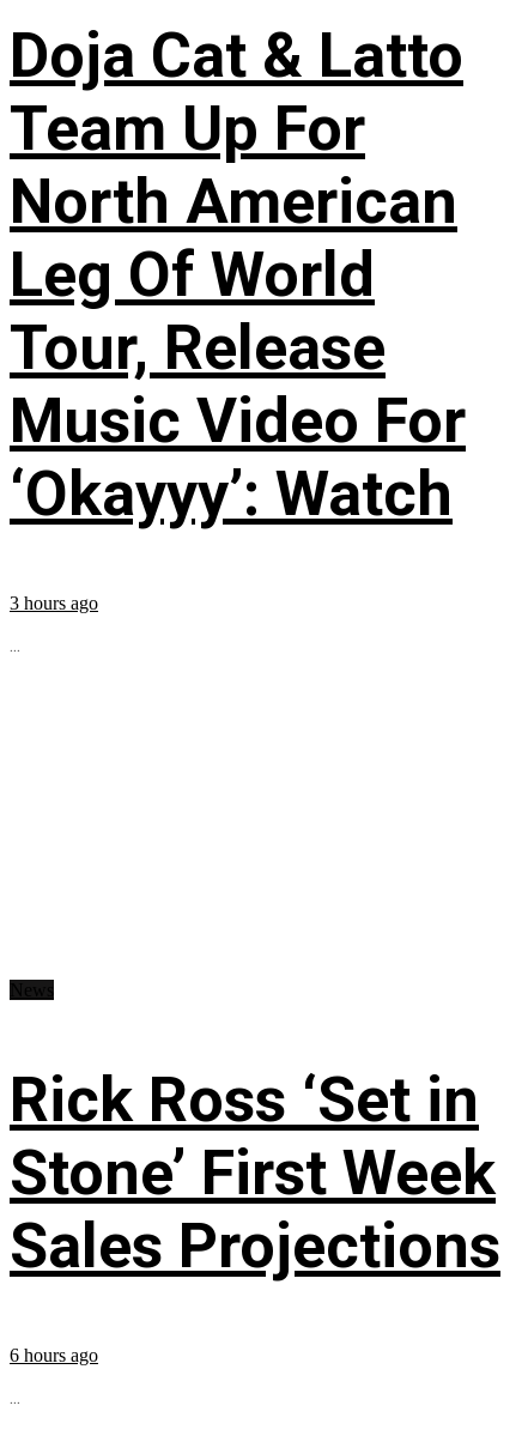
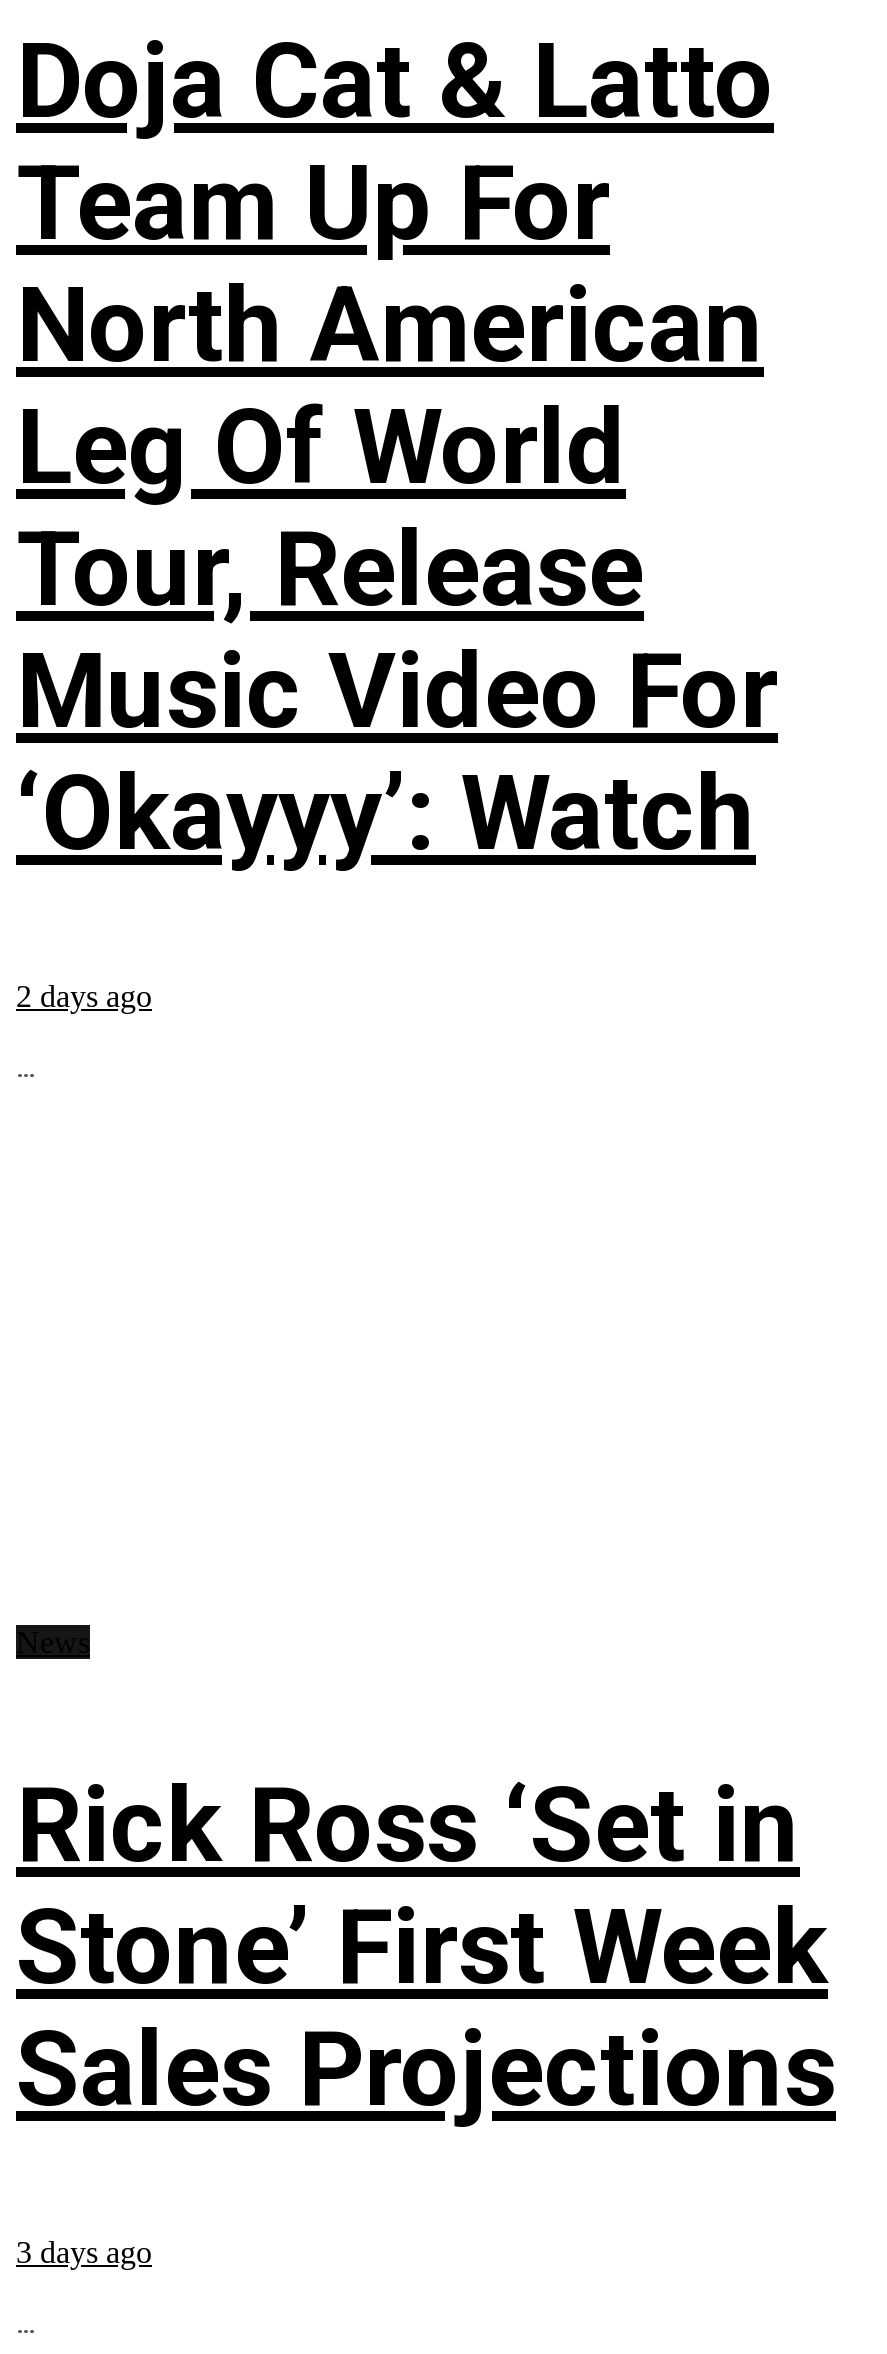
[10,593,98,613] 3 hours ago -> [16,979,152,1013] 2 days ago
[10,1345,98,1365] 6 hours ago -> [16,2235,152,2269] 3 days ago

